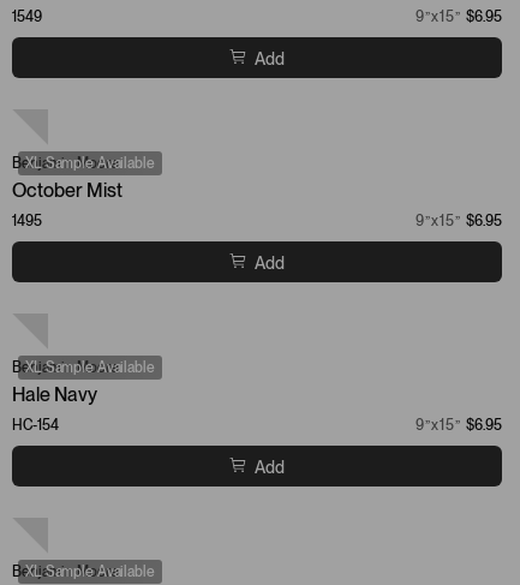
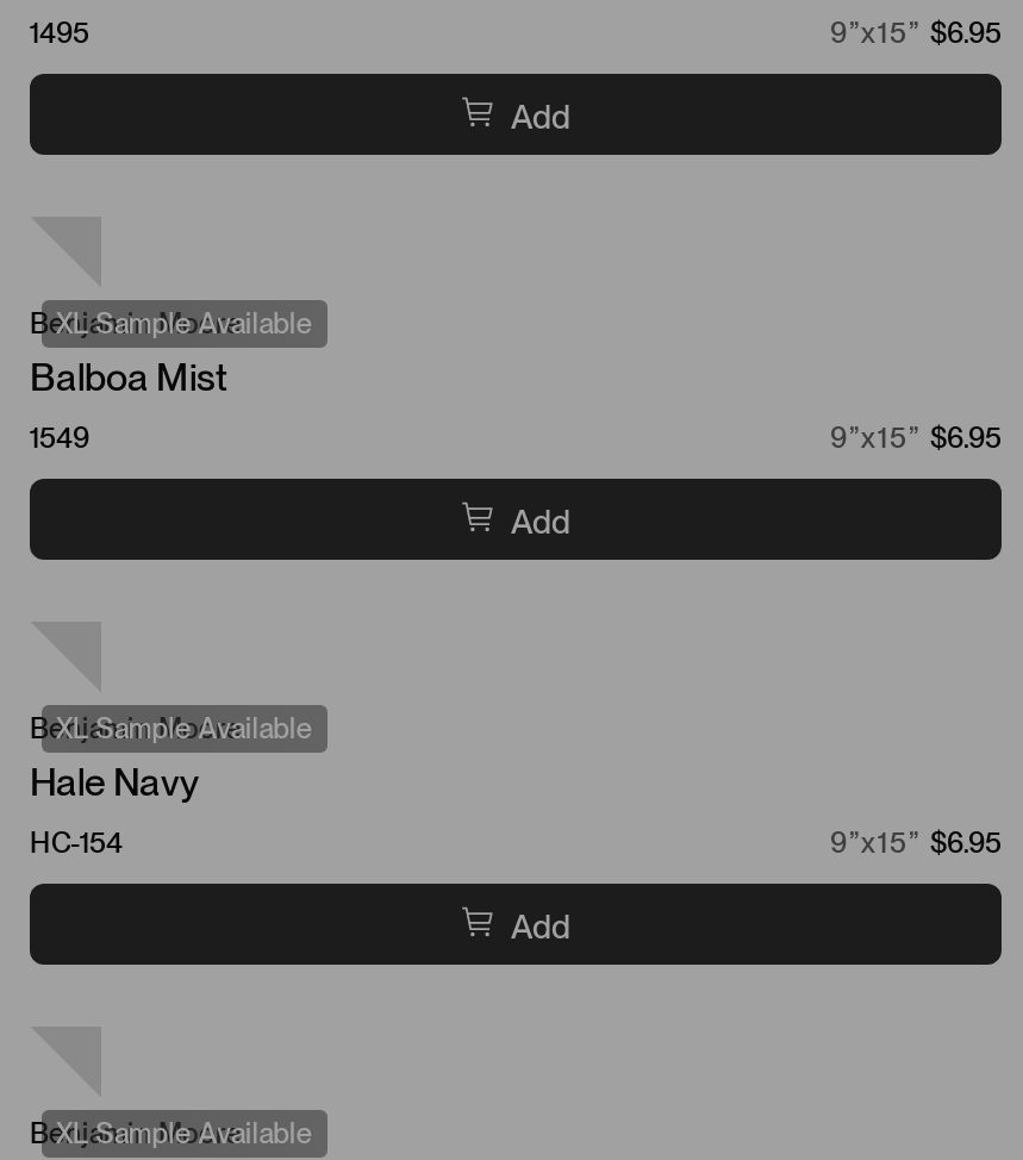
[12,8,42,25] 1549 -> [30,16,89,49] 1495
[12,179,122,201] October Mist -> [30,354,227,399] Balboa Mist
[12,212,42,229] 1495 -> [30,421,89,454] 1549

